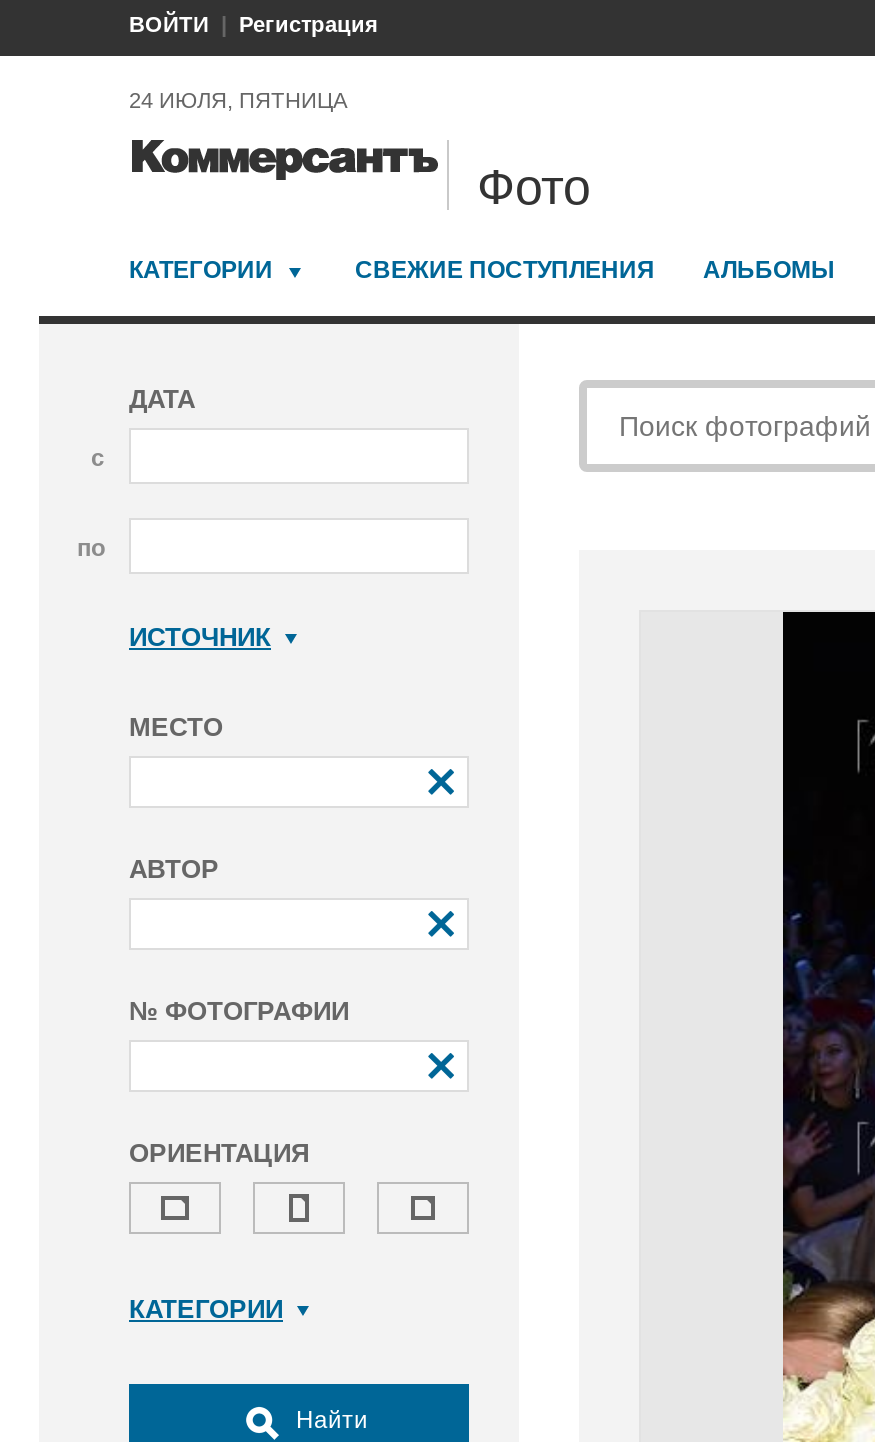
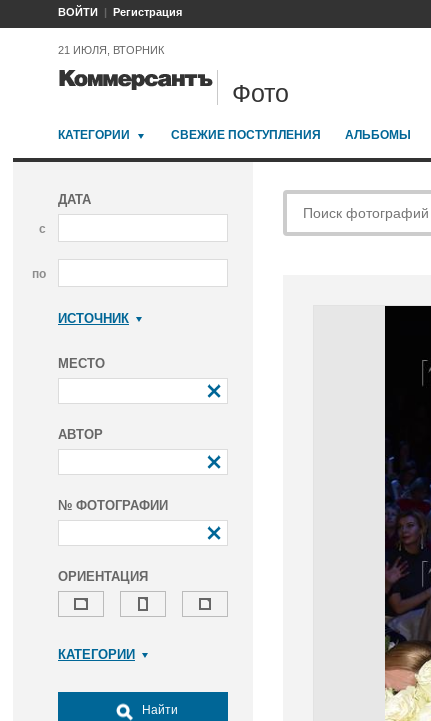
[129,88,347,112] 24 ИЮЛЯ, ПЯТНИЦА -> [58,44,164,56] 21 ИЮЛЯ, ВТОРНИК

